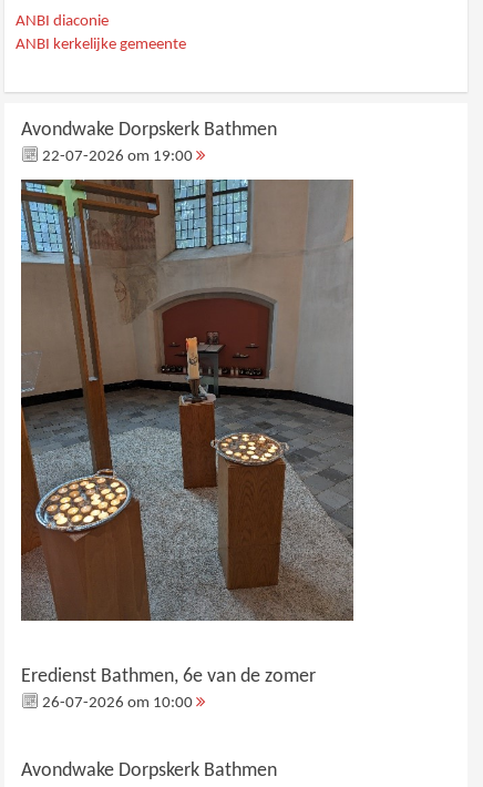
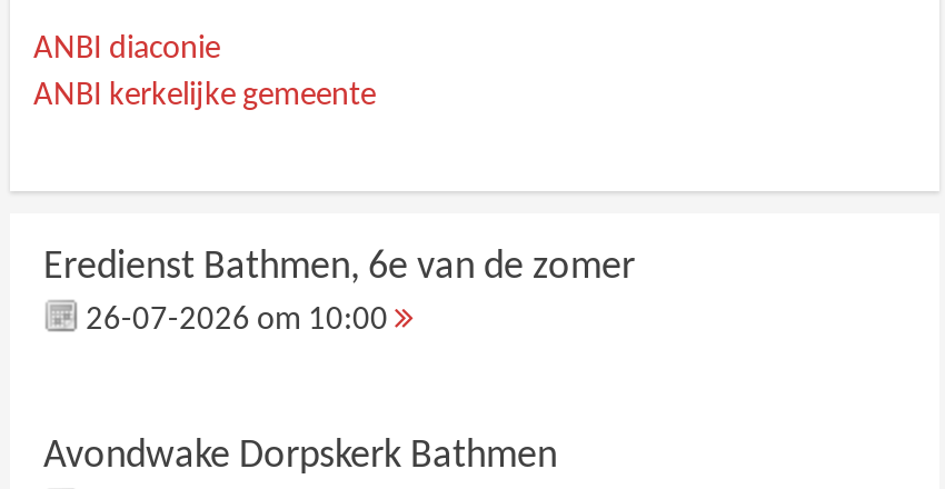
[21,120,277,165] Avondwake Dorpskerk Bathmen | 22-07-2026 om 19:00 -> none
[20,178,354,622] [image] -> none

